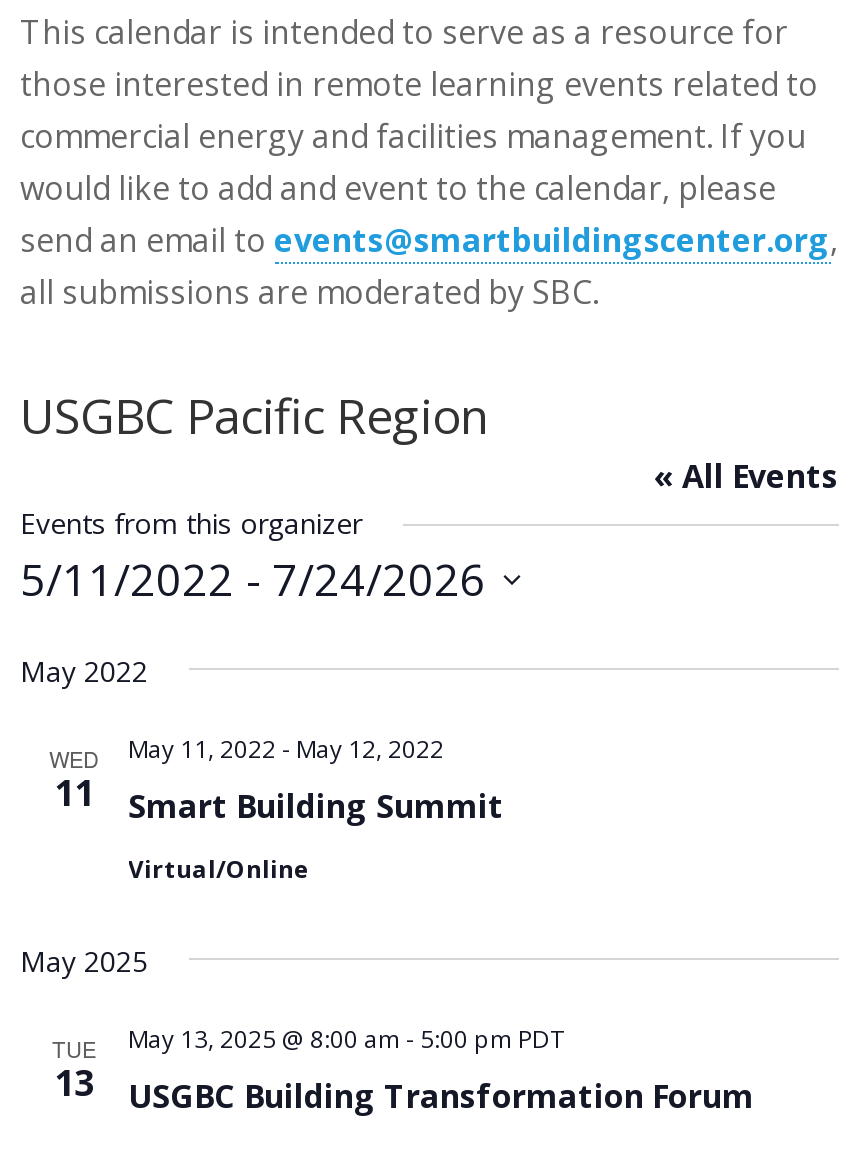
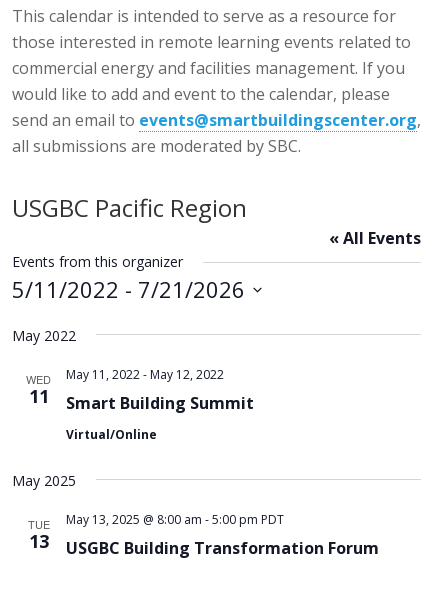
[20,548,486,608] 5/11/2022 - 7/24/2026 -> [11,274,244,304] 5/11/2022 - 7/21/2026

